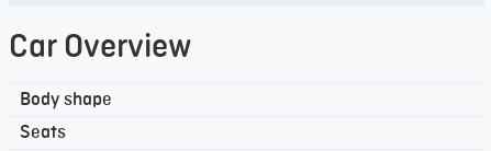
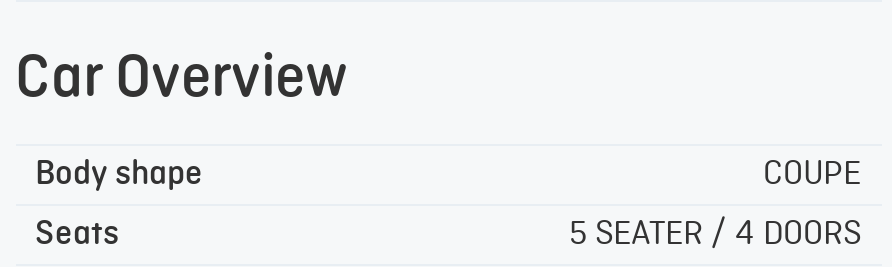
none -> [763,156,861,192] COUPE
none -> [569,216,861,252] 5 SEATER / 4 DOORS

